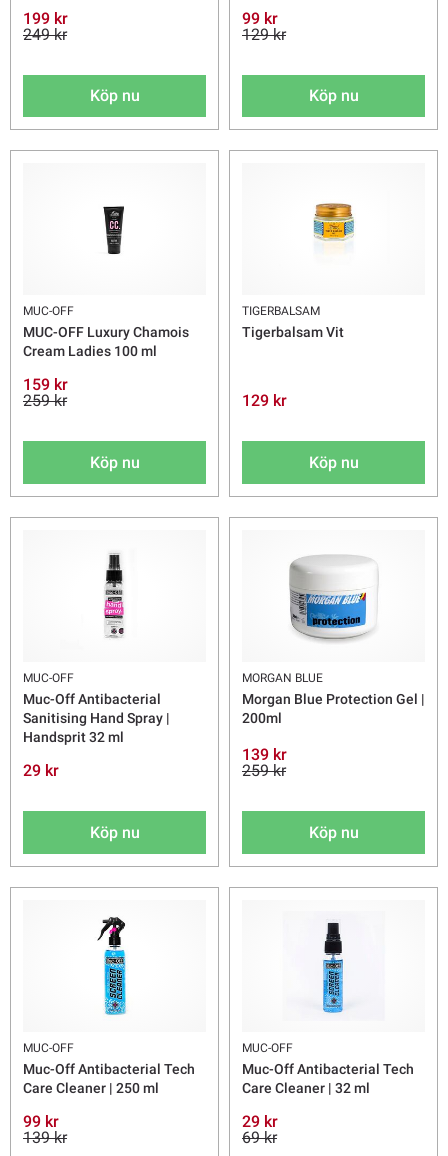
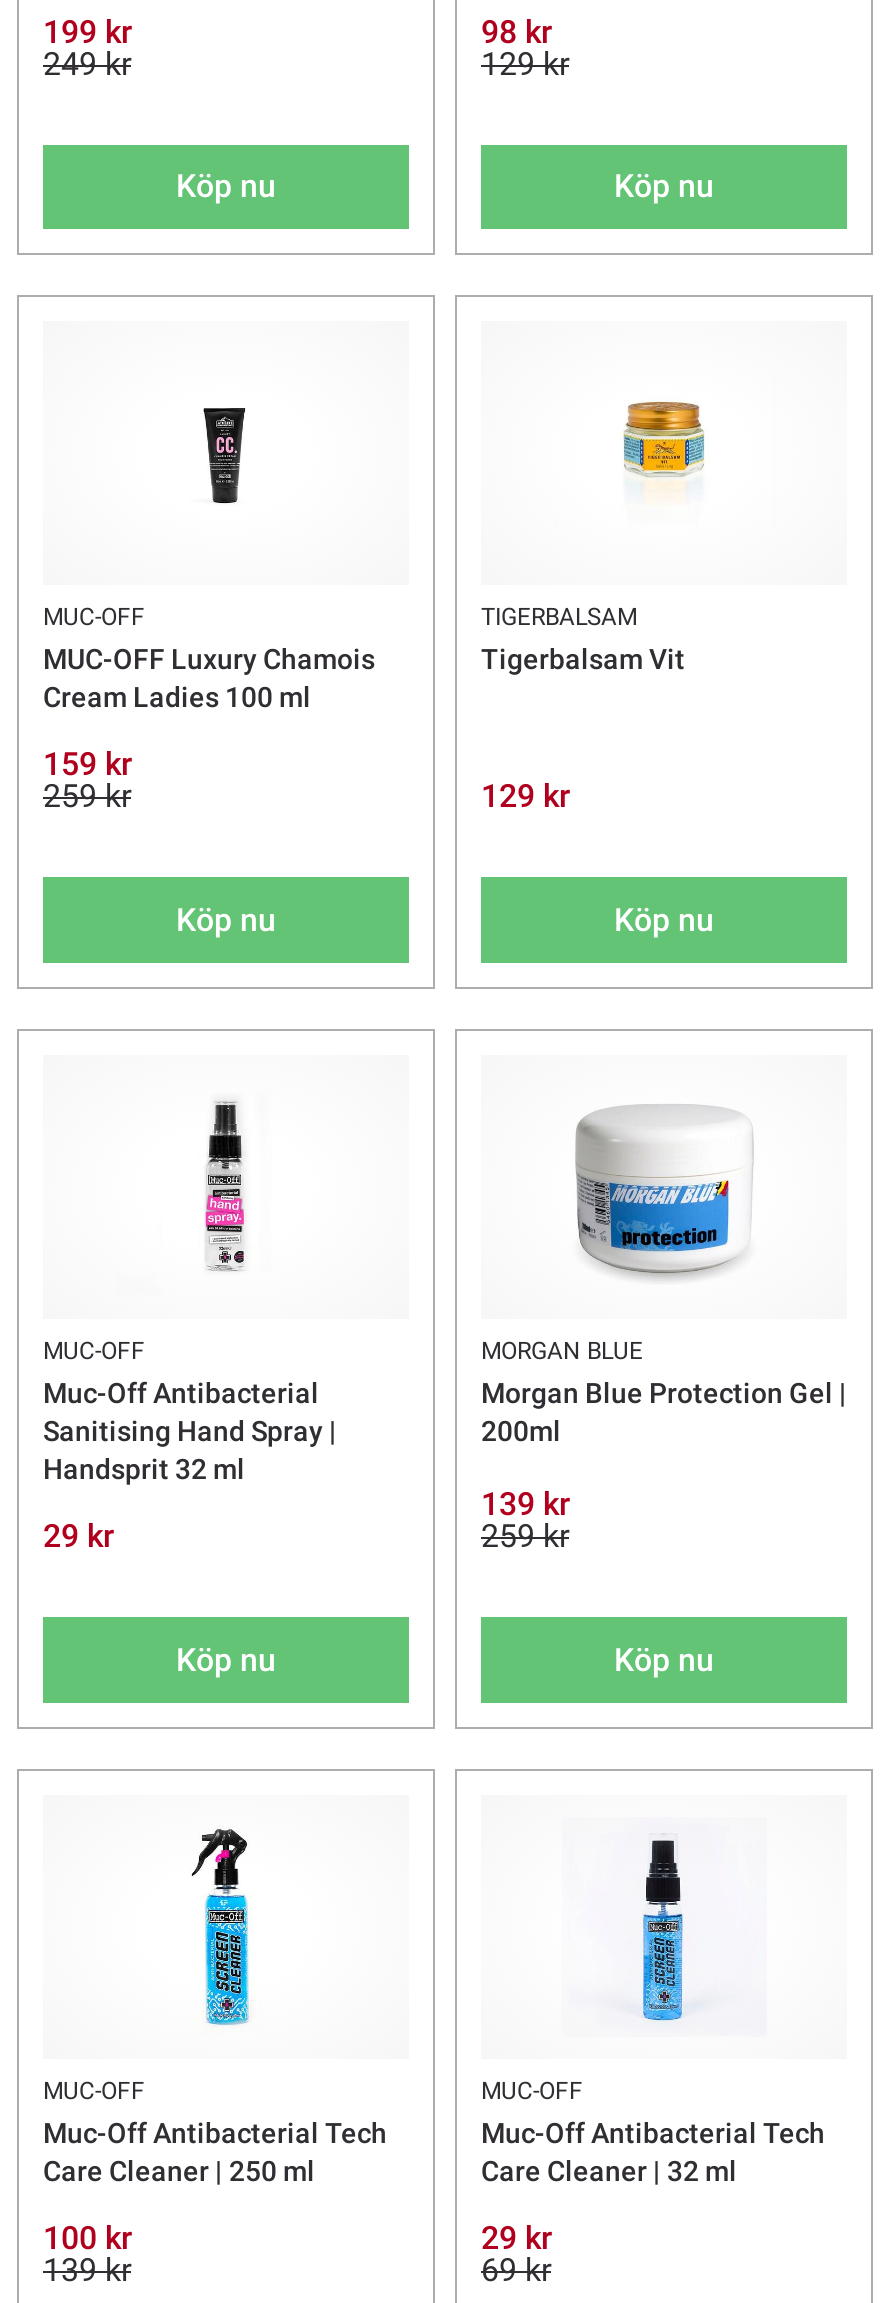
[242,9,278,28] 99 kr -> [481,12,553,50] 98 kr
[23,1112,59,1131] 99 kr -> [43,2219,133,2257] 100 kr

